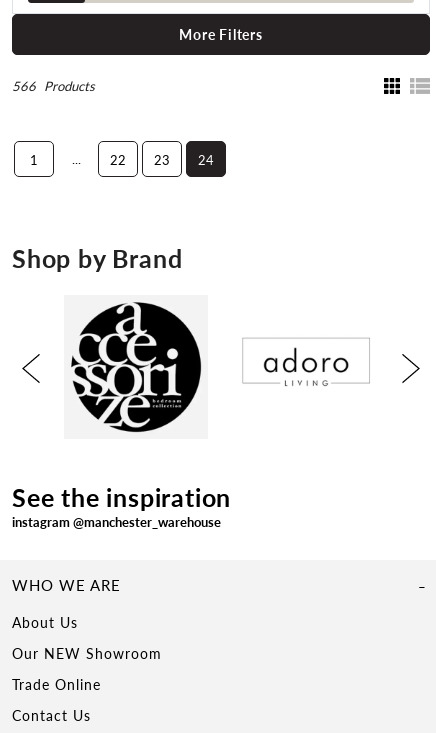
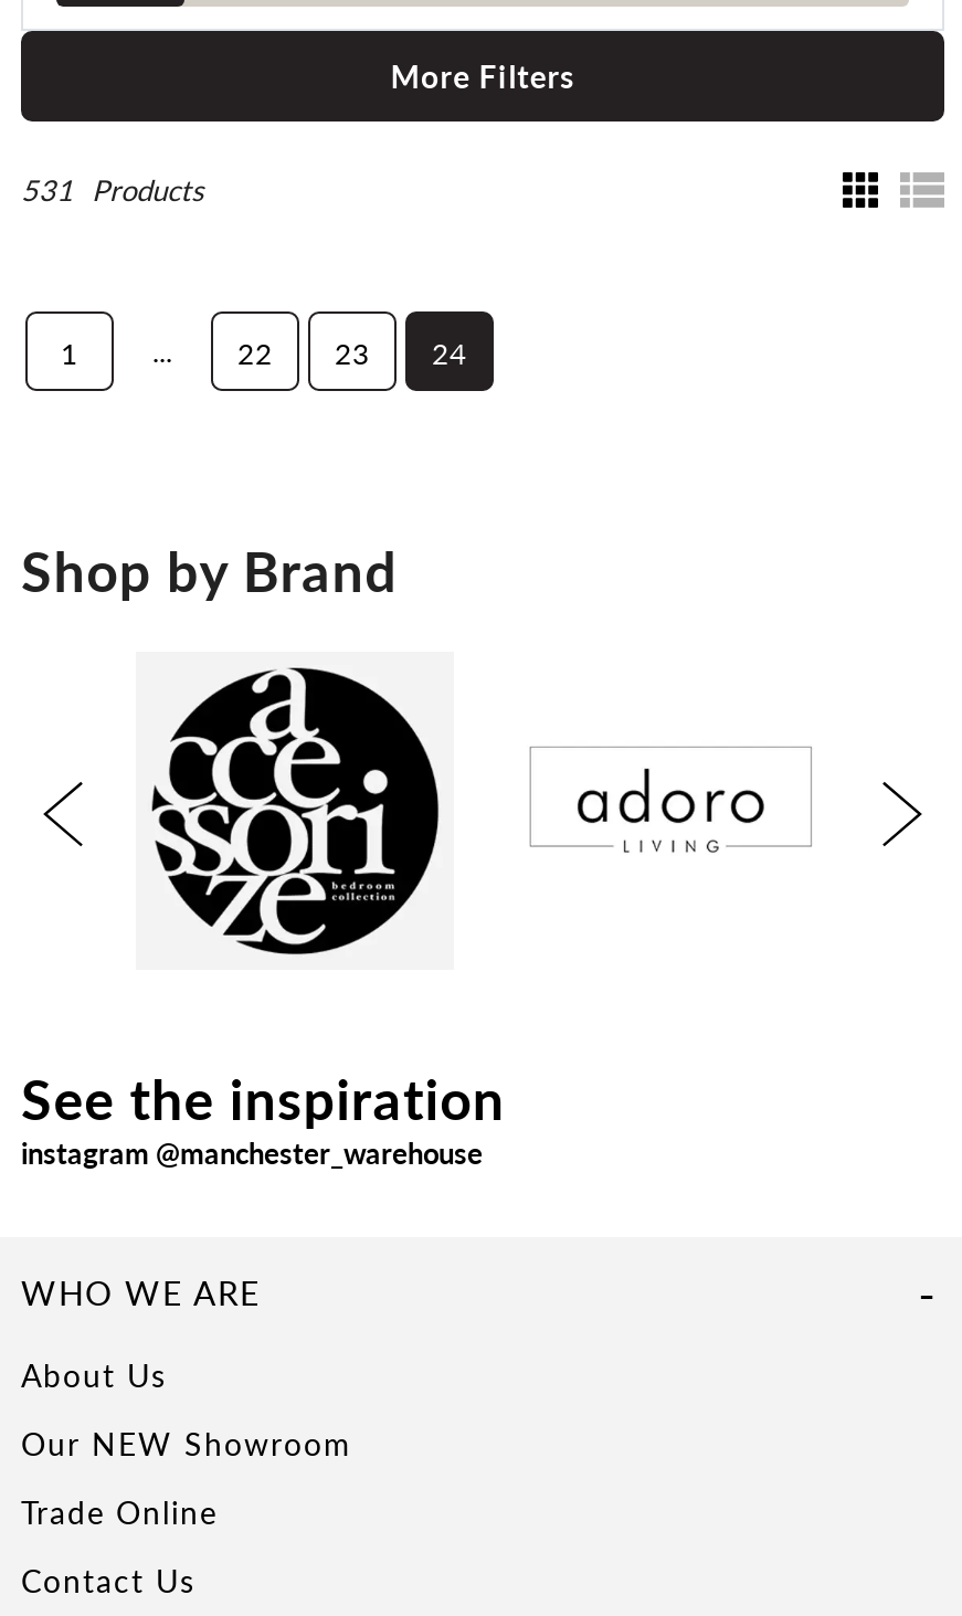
[12,78,95,94] 566 Products -> [21,171,204,207] 531 Products

